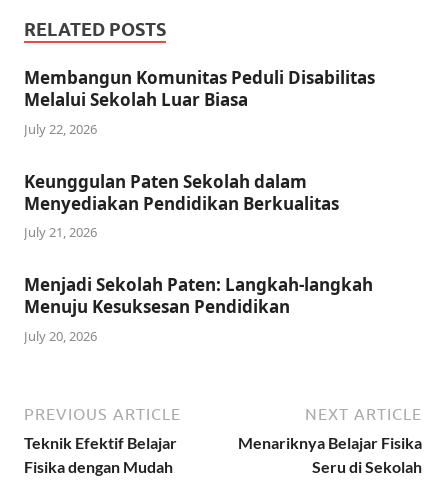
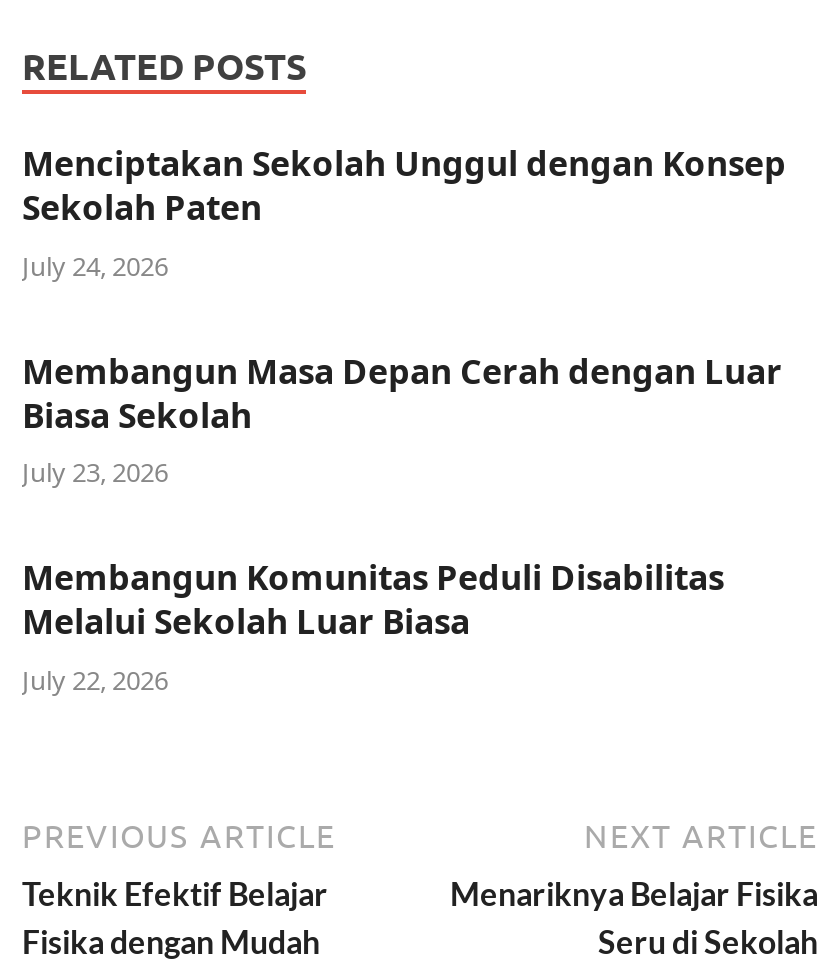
none -> [22,141,786,491] Menciptakan Sekolah Unggul dengan Konsep | Sekolah Paten | July 24, 2026 | Membangun Masa Depan Cerah dengan Luar | Biasa Sekolah | July 23, 2026
moved [24,66,375,138] -> [22,555,724,698]: Membangun Komunitas Peduli Disabilitas | Melalui Sekolah Luar Biasa | July 22, 2026
[24,170,373,345] Keunggulan Paten Sekolah dalam | Menyediakan Pendidikan Berkualitas | July 21, 2026 | Menjadi Sekolah Paten: Langkah-langkah | Menuju Kesuksesan Pendidikan | July 20, 2026 -> none

